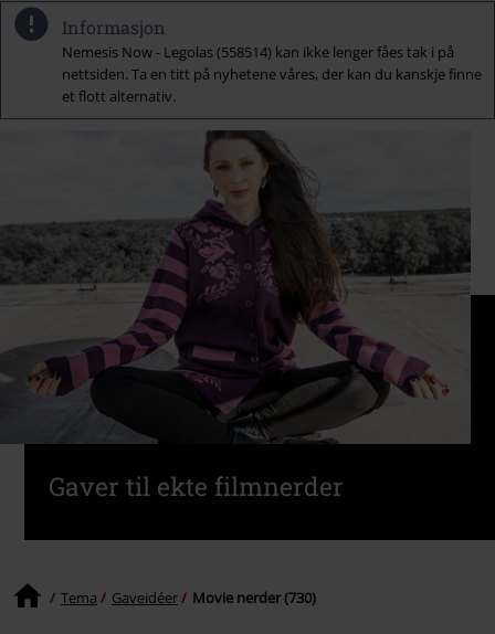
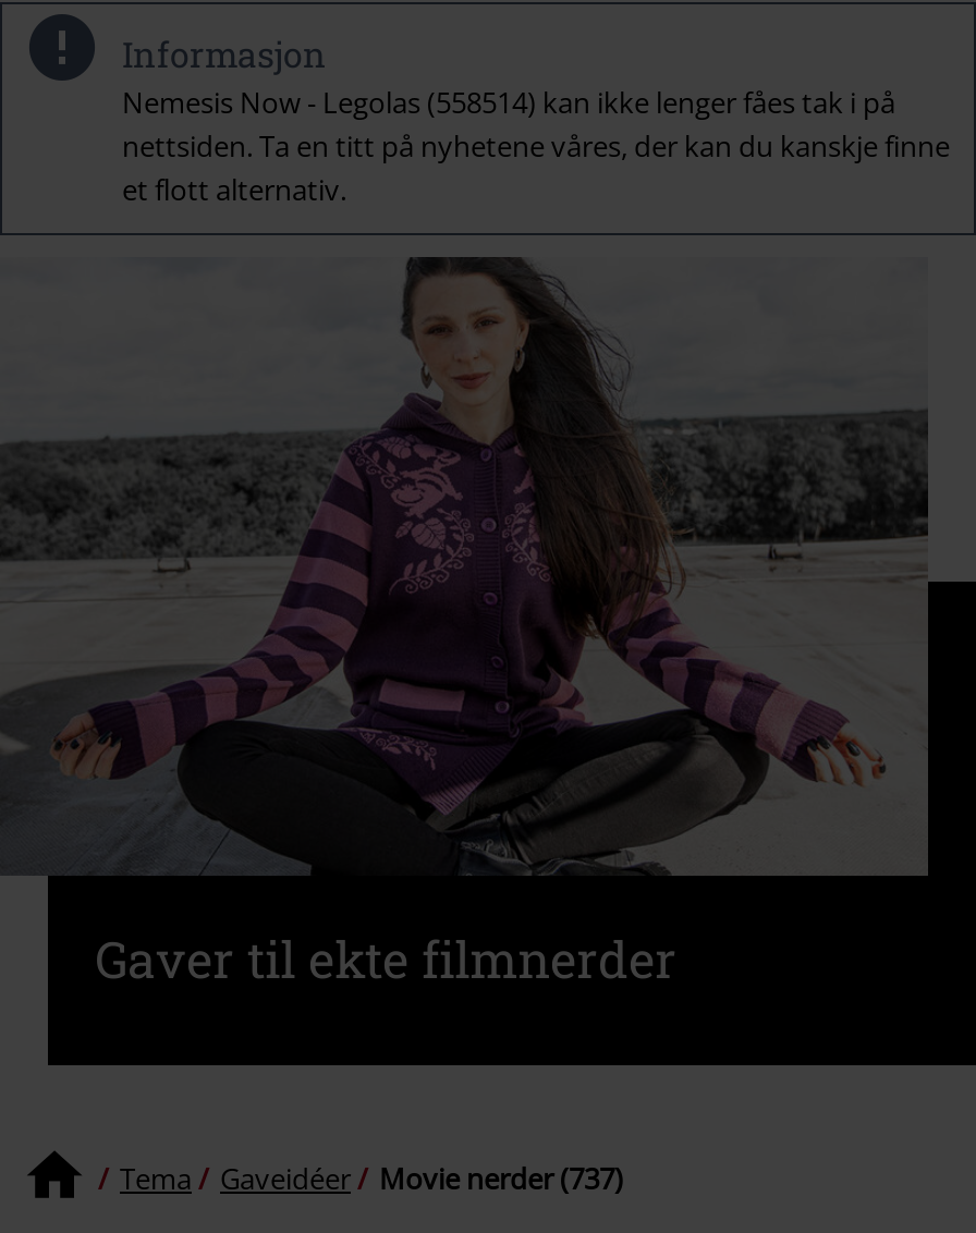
[61,588,316,608] Tema Gaveidéer Movie nerder (730) -> [120,1159,623,1199] Tema Gaveidéer Movie nerder (737)

